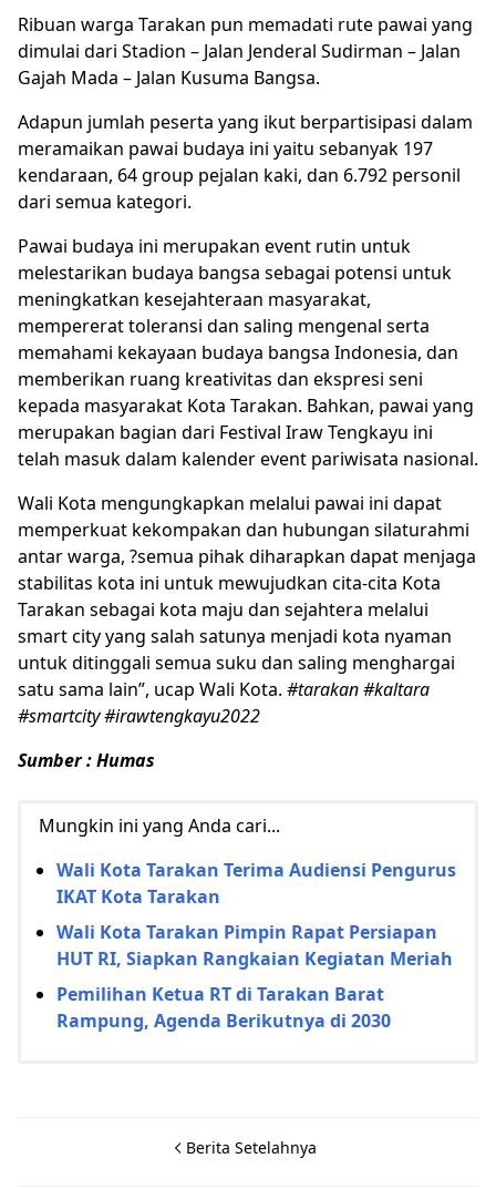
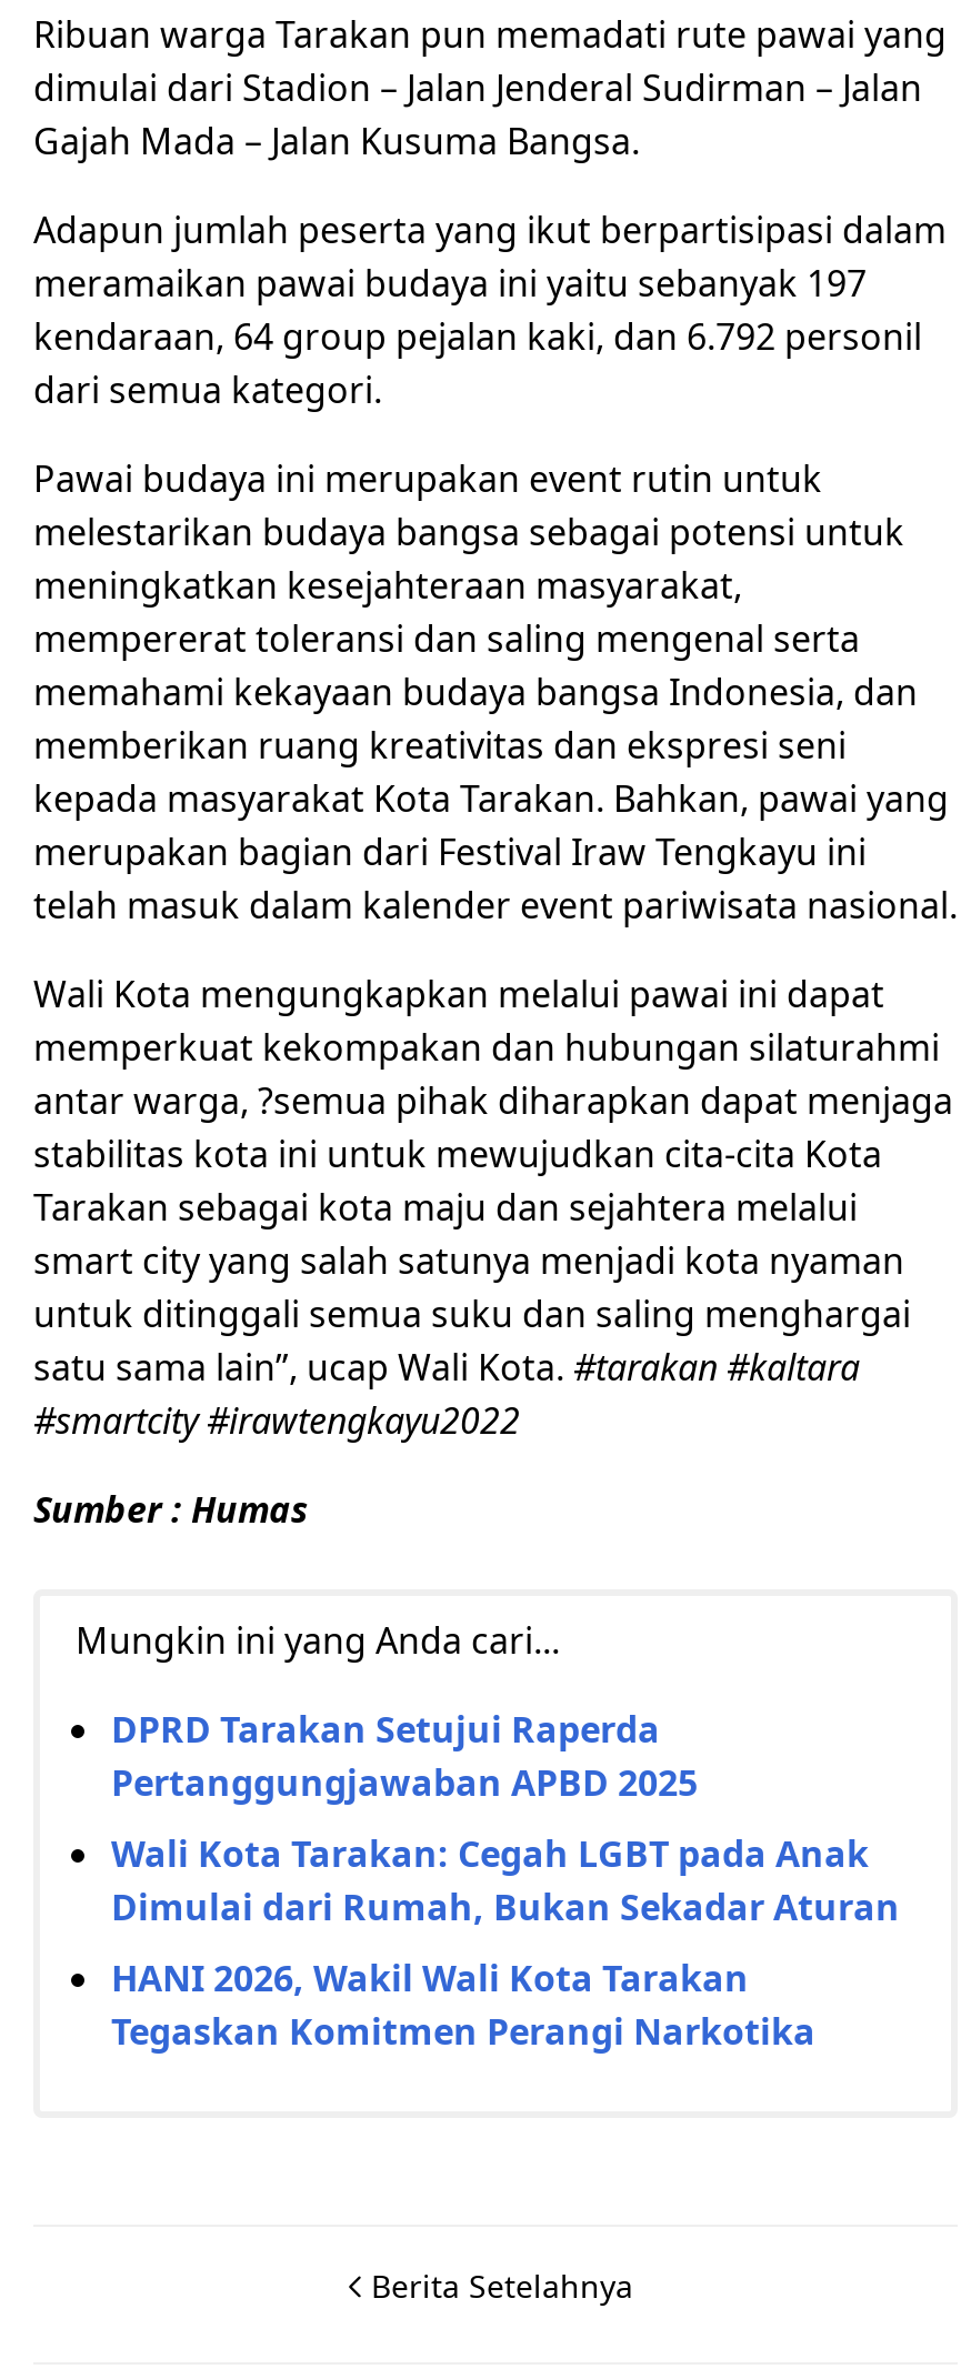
[56,857,456,908] Wali Kota Tarakan Terima Audiensi Pengurus | IKAT Kota Tarakan -> [111,1704,698,1806] DPRD Tarakan Setujui Raperda | Pertanggungjawaban APBD 2025
[56,919,453,970] Wali Kota Tarakan Pimpin Rapat Persiapan | HUT RI, Siapkan Rangkaian Kegiatan Meriah -> [111,1829,900,1931] Wali Kota Tarakan: Cegah LGBT pada Anak | Dimulai dari Rumah, Bukan Sekadar Aturan
[56,981,391,1032] Pemilihan Ketua RT di Tarakan Barat | Rampung, Agenda Berikutnya di 2030 -> [111,1953,815,2055] HANI 2026, Wakil Wali Kota Tarakan | Tegaskan Komitmen Perangi Narkotika

